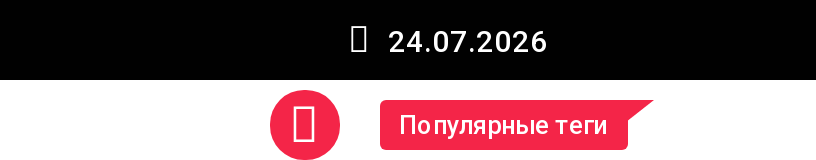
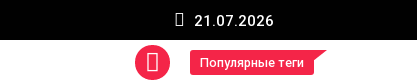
[380,24,548,60] 24.07.2026 -> [190,12,274,30] 21.07.2026

